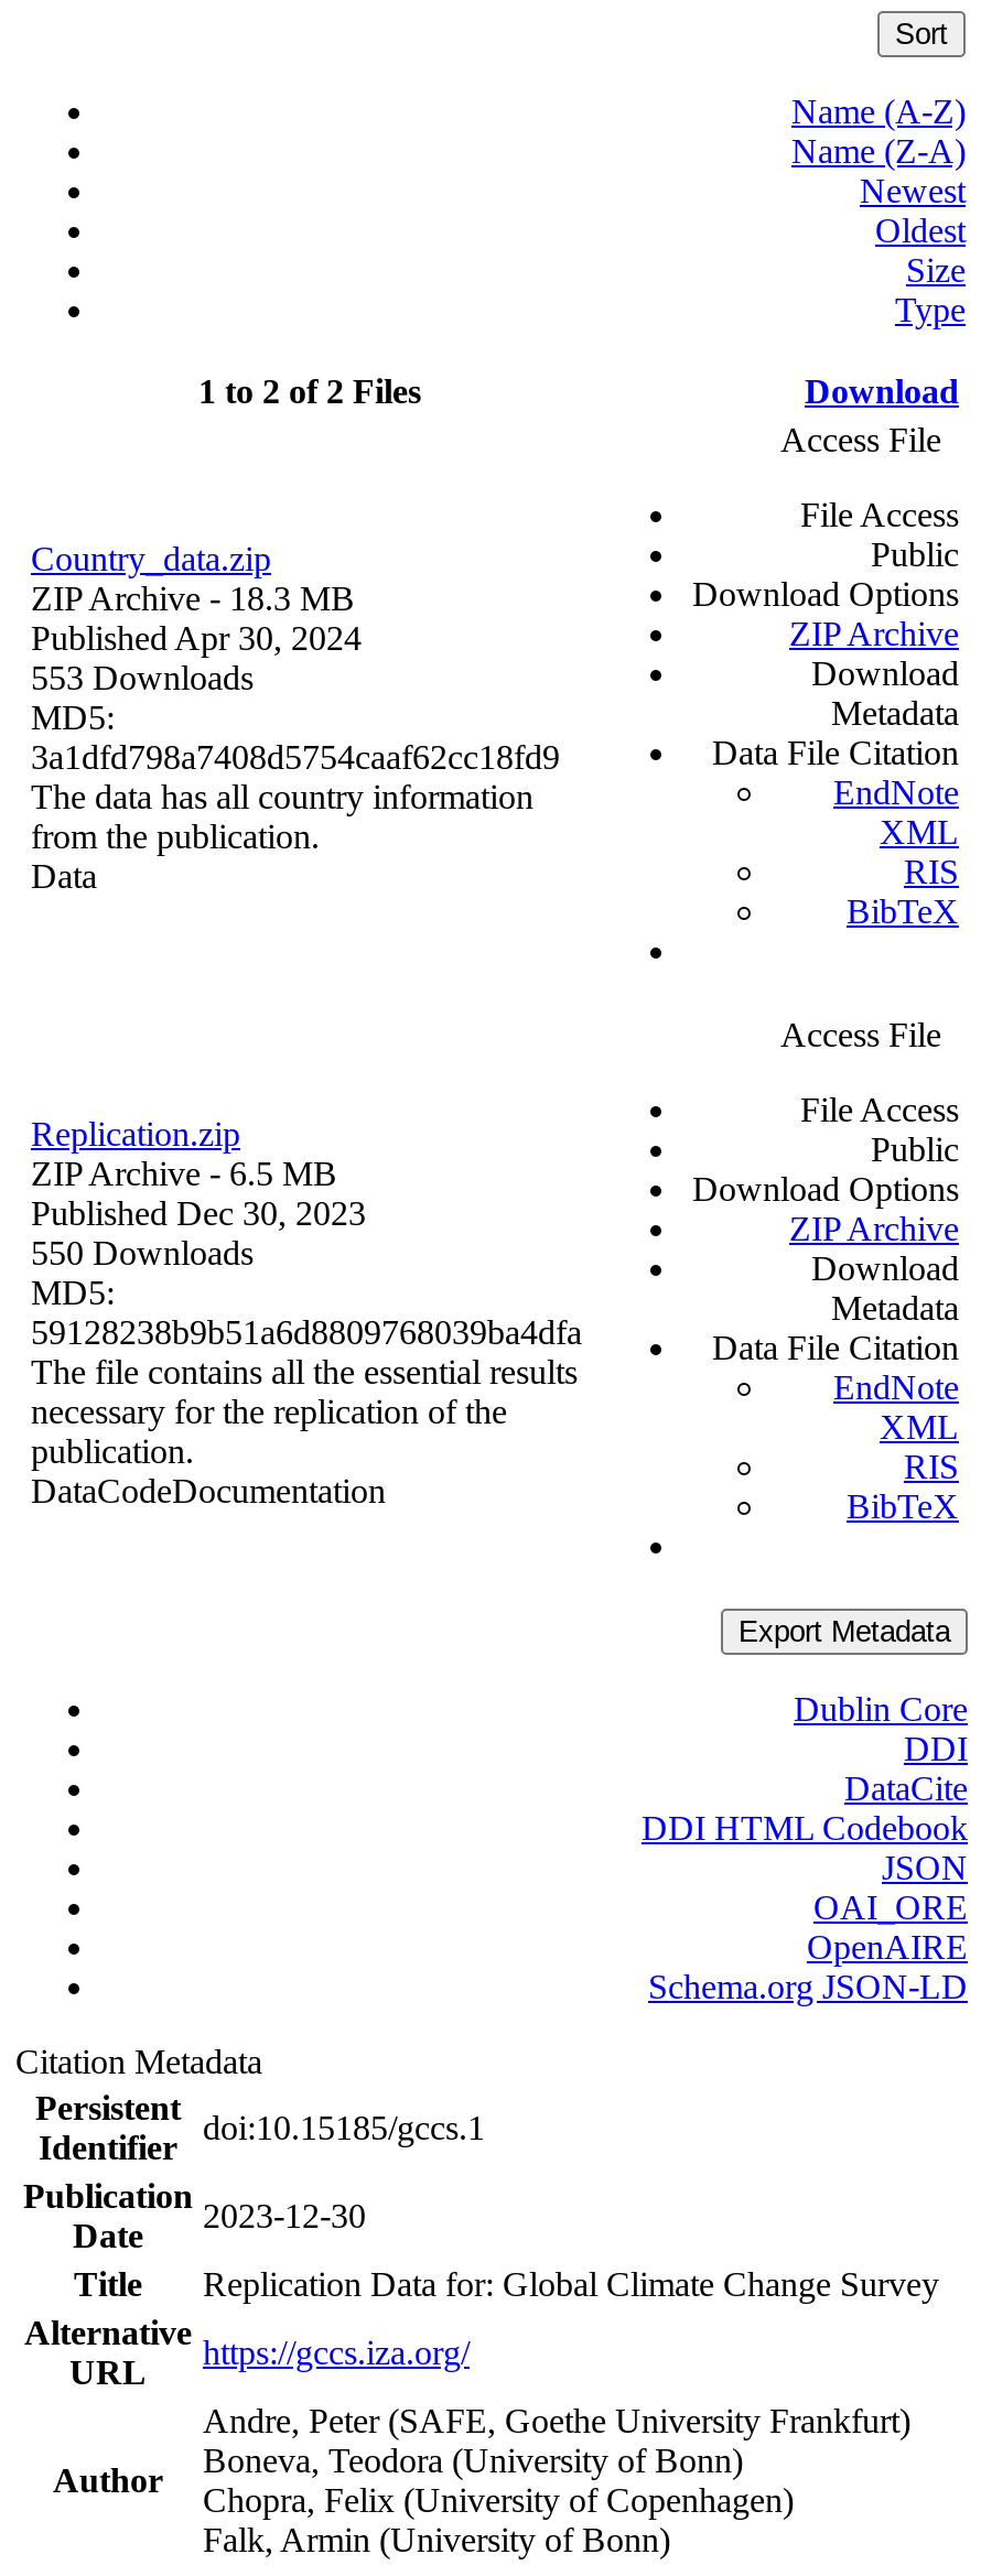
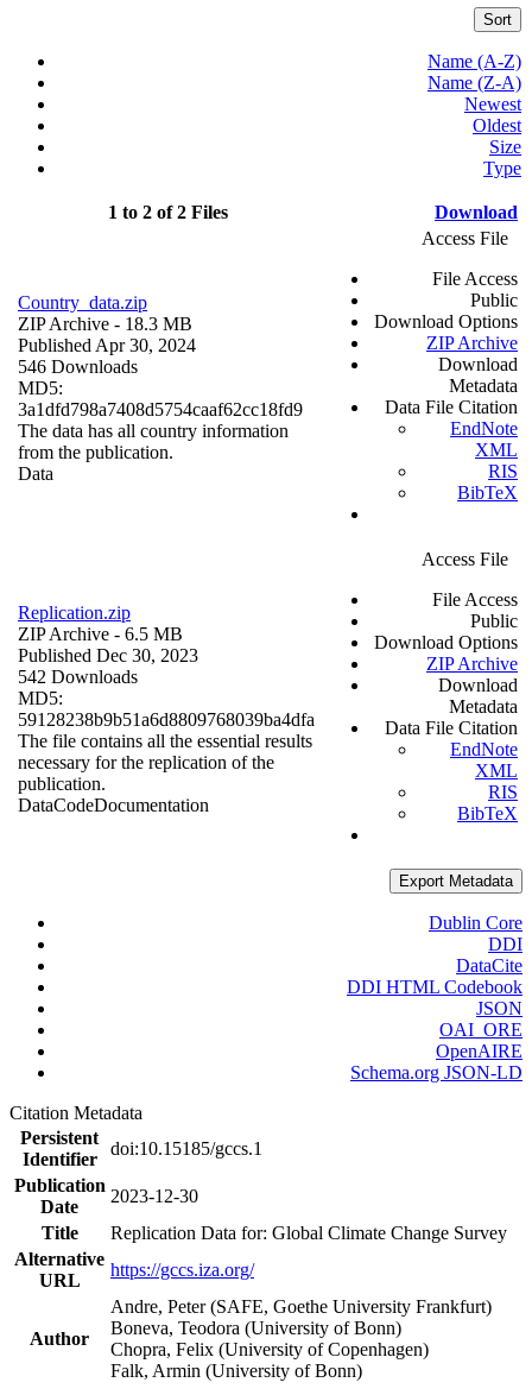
[31,660,254,697] 553 Downloads -> [18,357,138,377] 546 Downloads
[31,1235,254,1272] 550 Downloads -> [18,667,138,687] 542 Downloads

